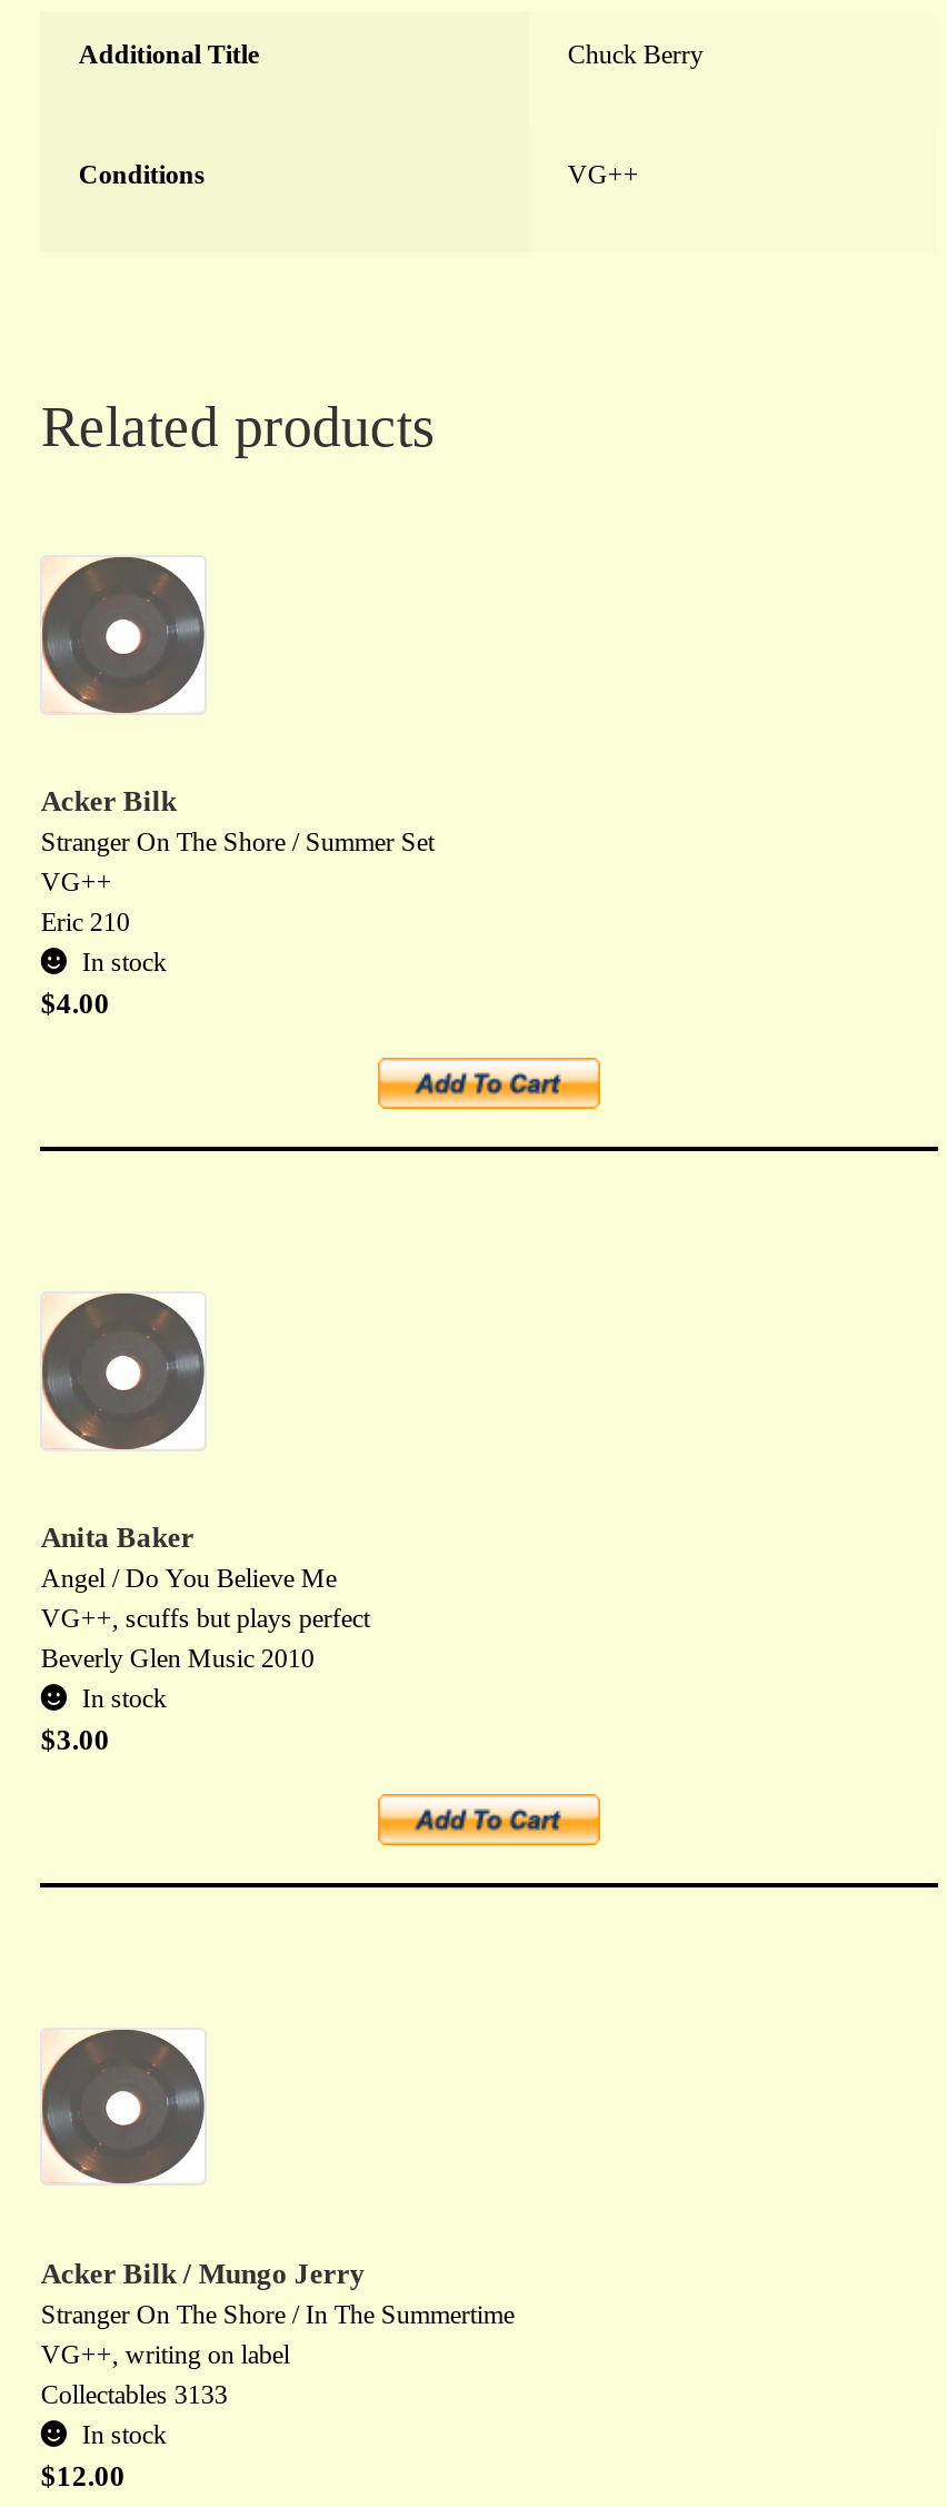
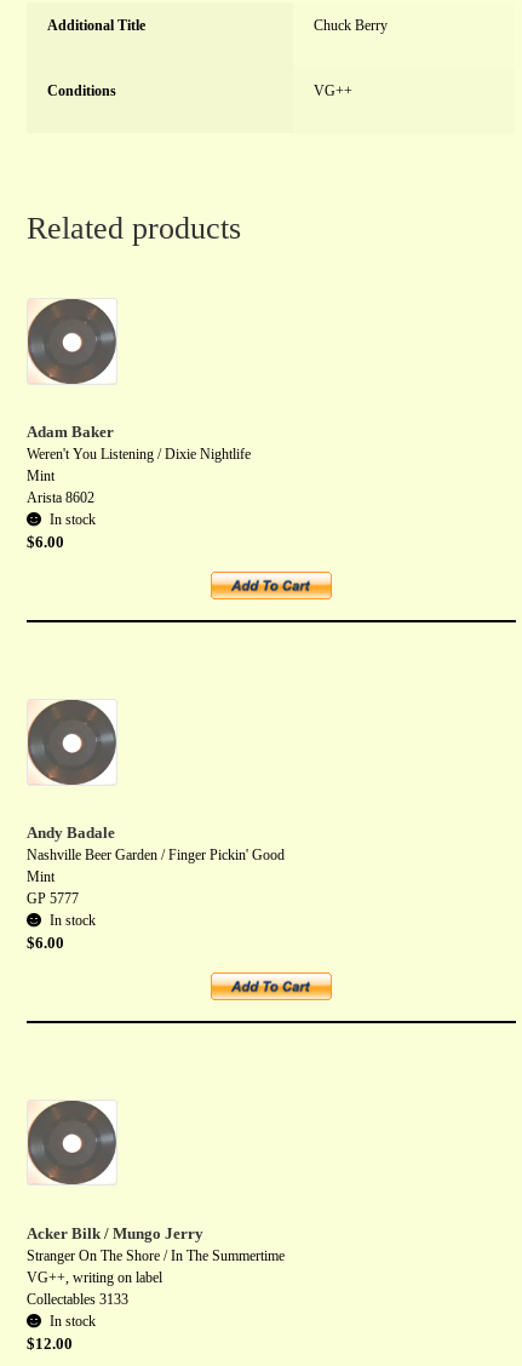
[41,785,434,938] Acker Bilk | Stranger On The Shore / Summer Set | VG++ | Eric 210 -> [27,423,251,506] Adam Baker | Weren't You Listening / Dixie Nightlife | Mint | Arista 8602
[41,987,110,1020] $4.00 -> [27,533,65,551] $6.00
[41,1520,370,1674] Anita Baker | Angel / Do You Believe Me | VG++, scuffs but plays perfect | Beverly Glen Music 2010 -> [27,823,285,907] Andy Badale | Nashville Beer Garden / Finger Pickin' Good | Mint | GP 5777
[41,1723,110,1756] $3.00 -> [27,934,65,952] $6.00

